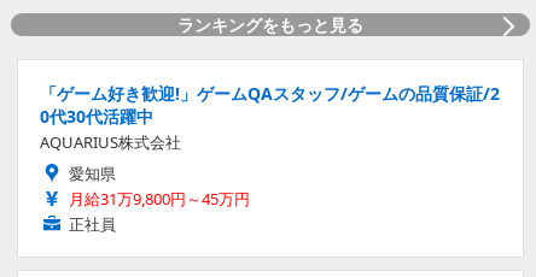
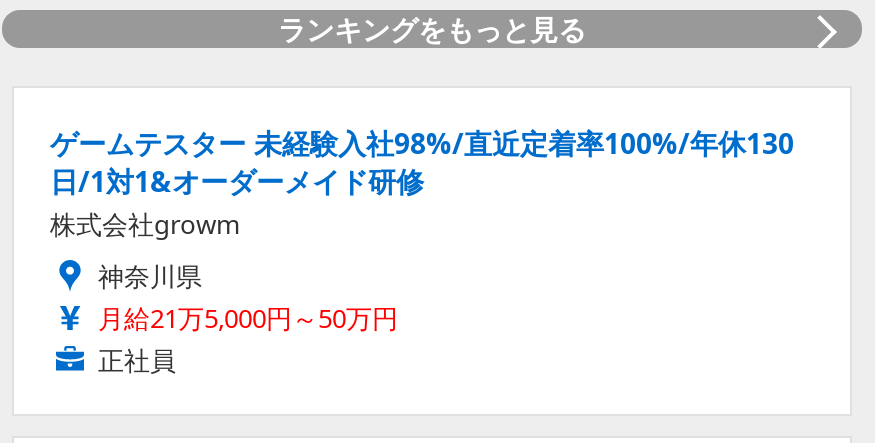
[40,82,500,210] 「ゲーム好き歓迎!」ゲームQAスタッフ/ゲームの品質保証/2 | 0代30代活躍中 | AQUARIUS株式会社 | 愛知県 | 月給31万9,800円～45万円 -> [50,124,794,336] ゲームテスター 未経験入社98%/直近定着率100%/年休130 | 日/1対1&オーダーメイド研修 | 株式会社growm | 神奈川県 | 月給21万5,000円～50万円

